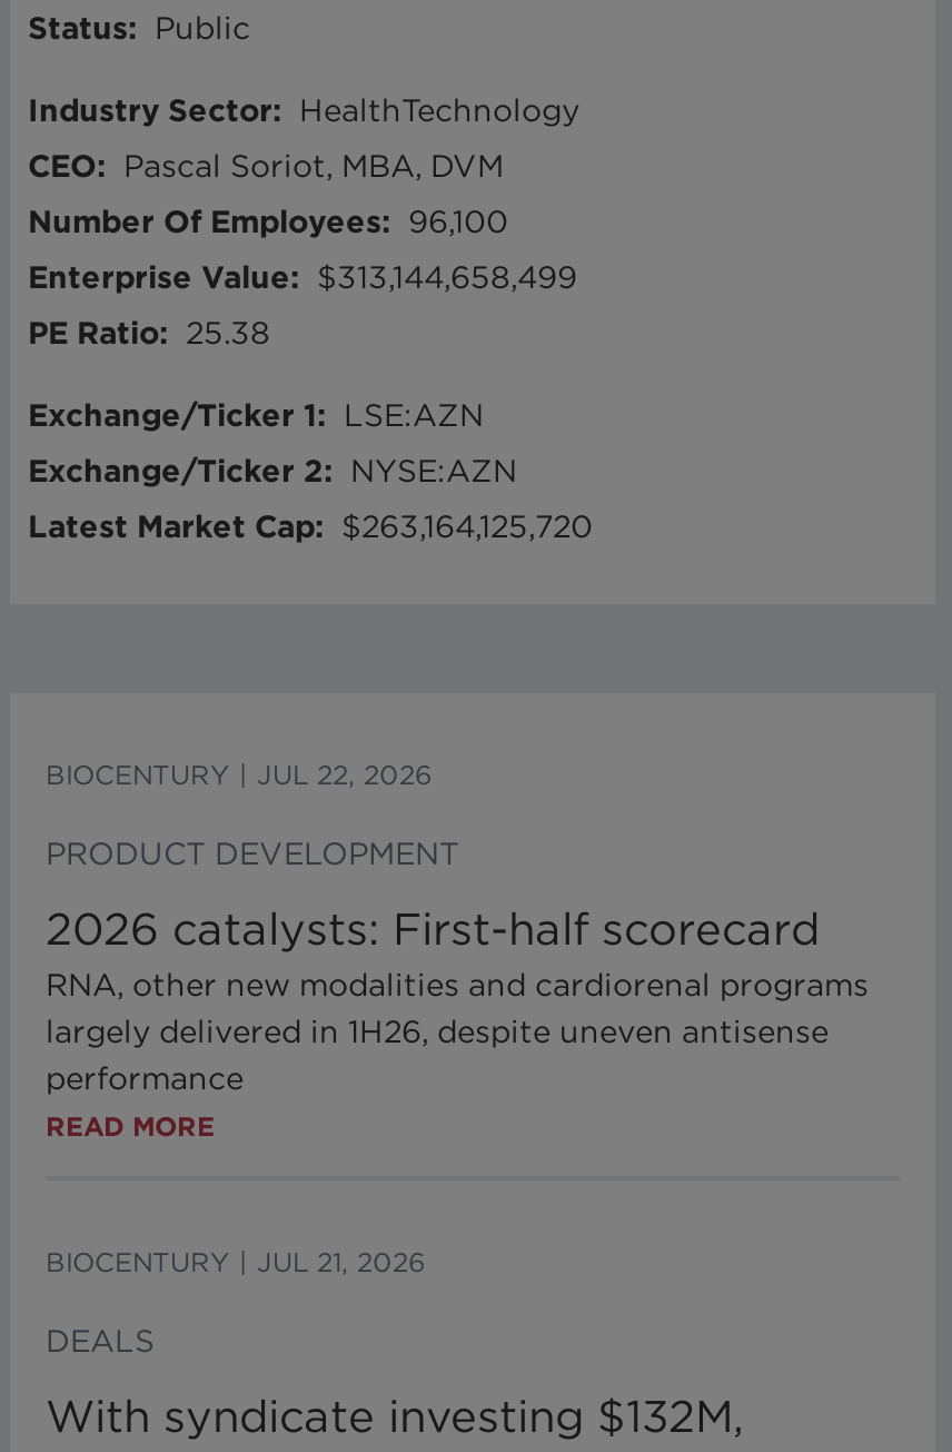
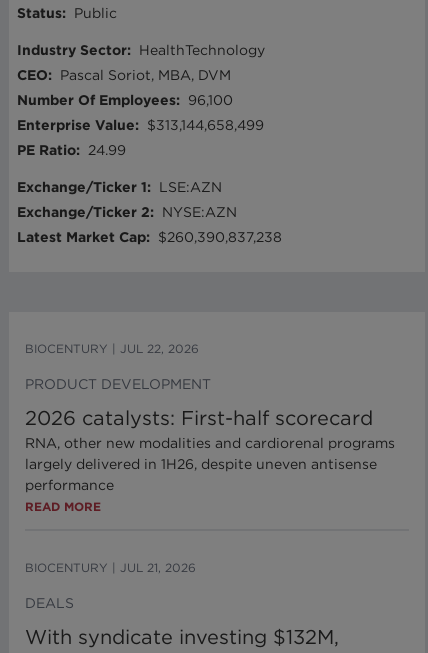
[28,315,270,350] PE Ratio: 25.38 -> [17,142,126,158] PE Ratio: 24.99
[28,508,593,544] Latest Market Cap: $263,164,125,720 -> [17,229,282,245] Latest Market Cap: $260,390,837,238

